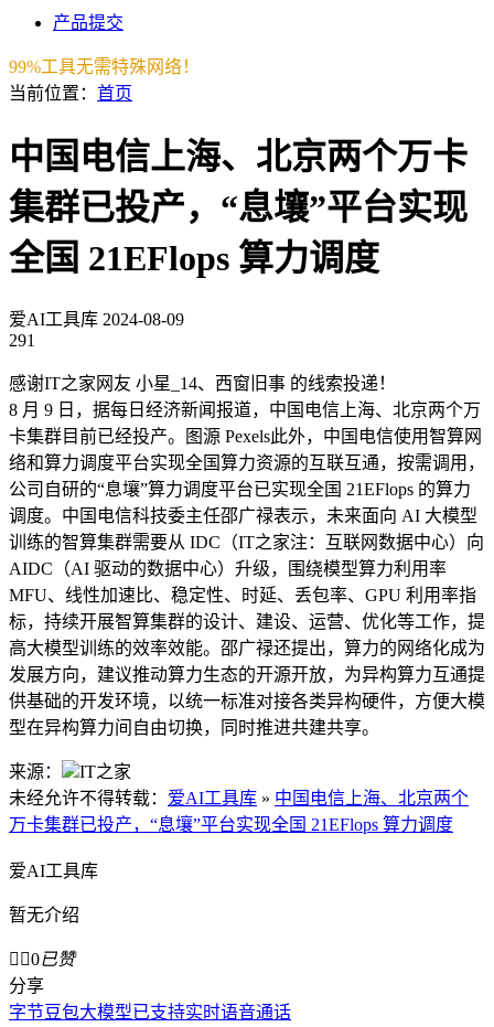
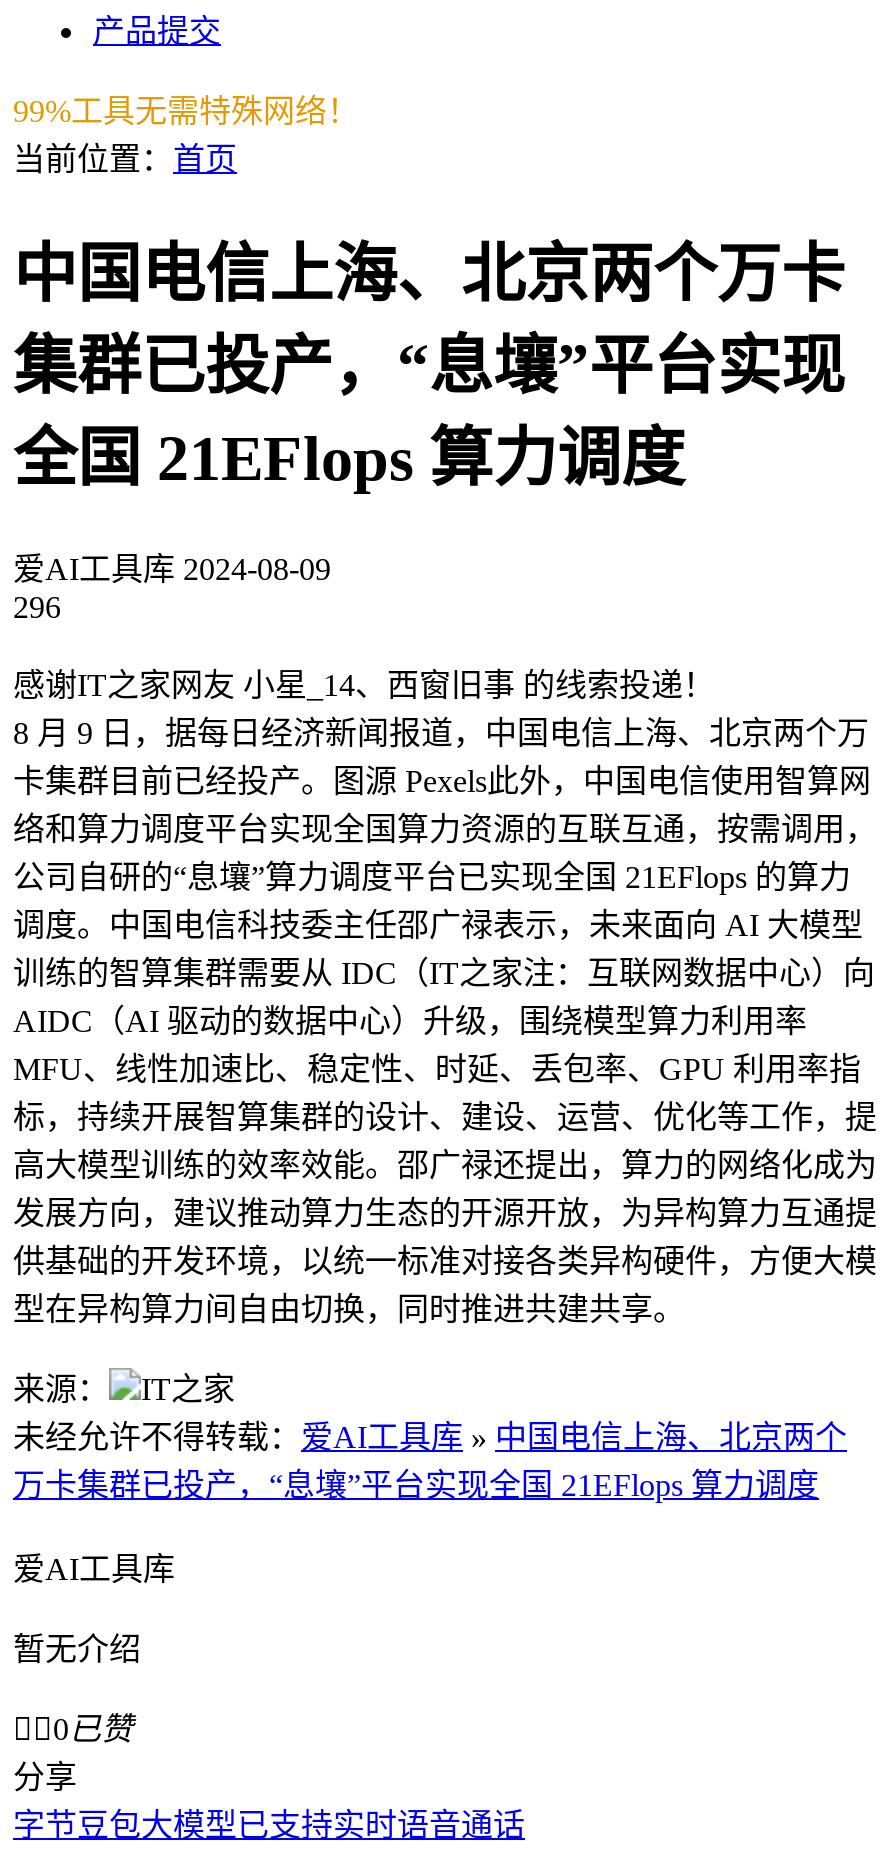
[9,331,35,350] 291 -> [13,590,61,624] 296

